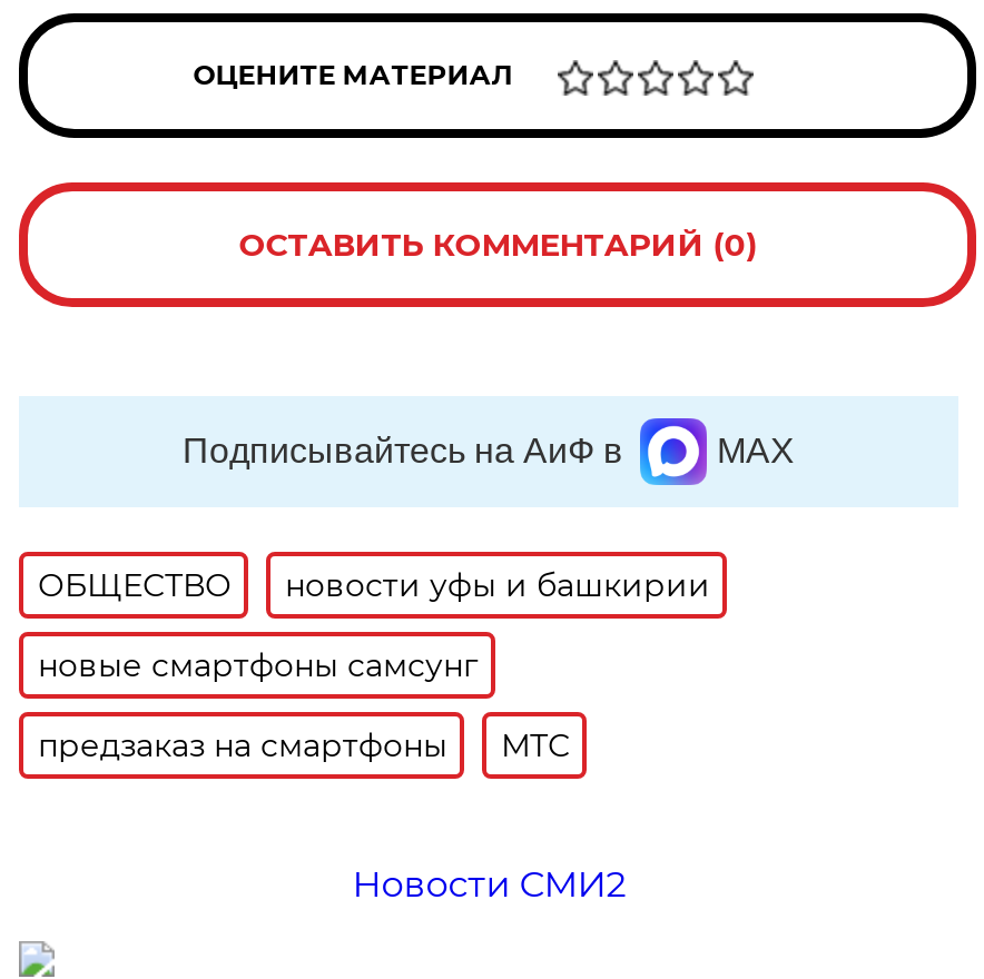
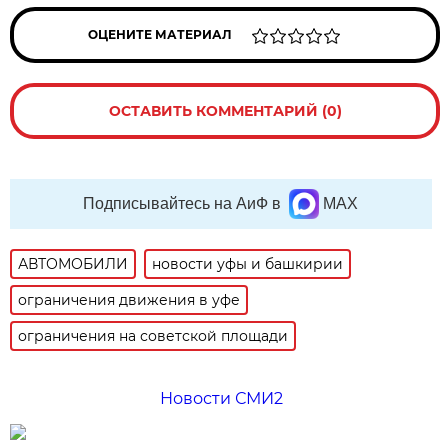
[38,565,231,605] ОБЩЕСТВО -> [18,255,128,273] АВТОМОБИЛИ
[38,645,478,685] новые смартфоны самсунг -> [18,291,240,309] ограничения движения в уфе
[38,725,570,765] предзаказ на смартфоны | МТС -> [18,327,288,345] ограничения на советской площади

